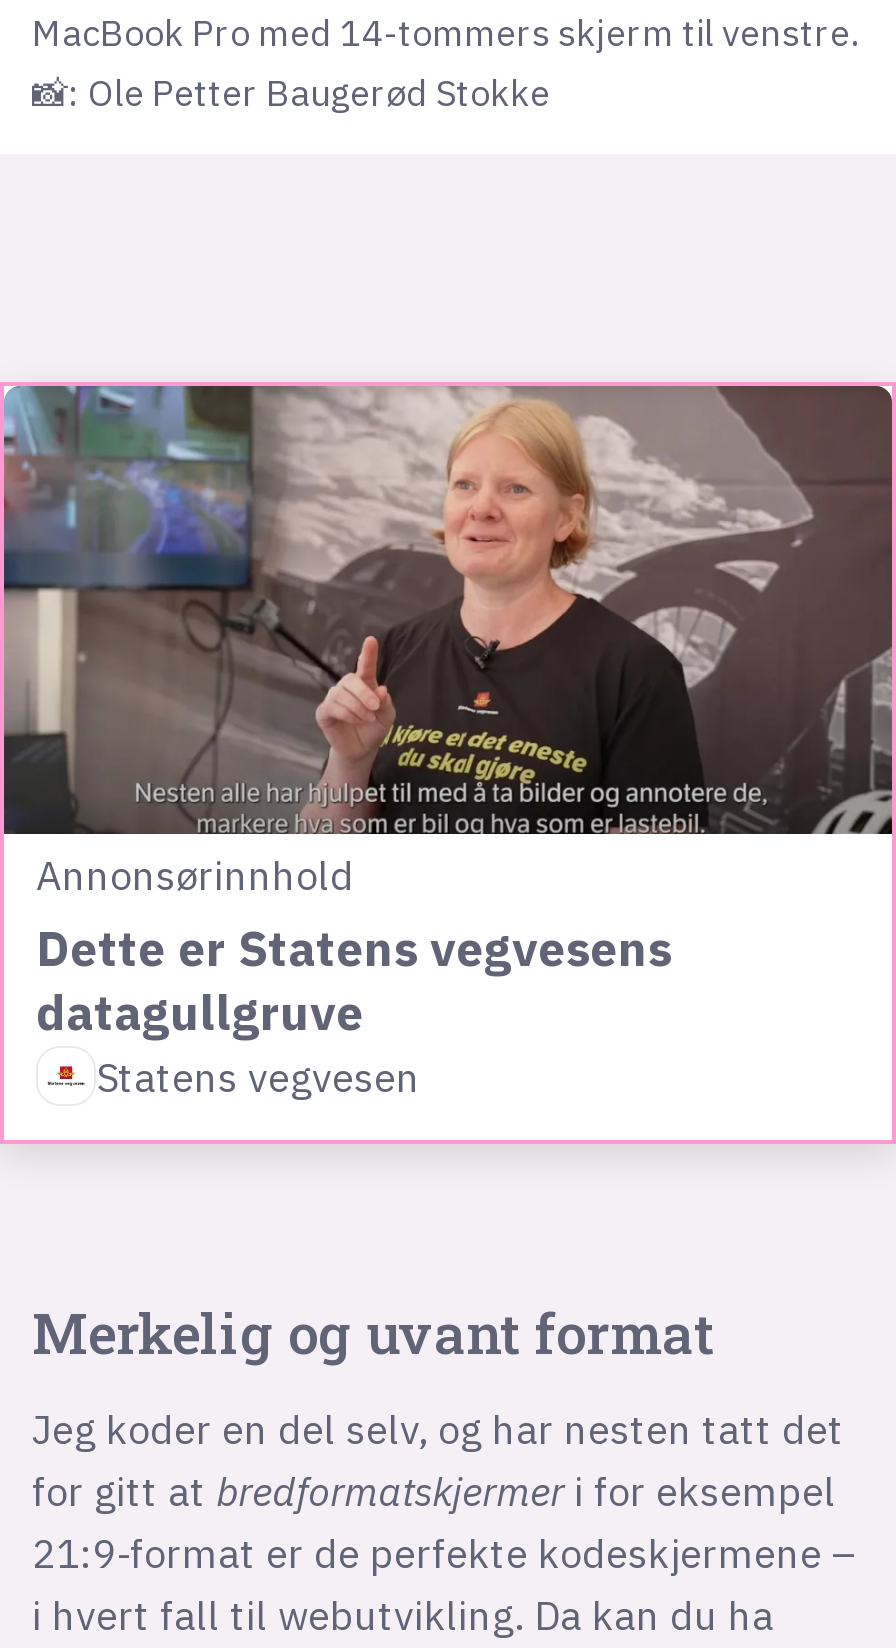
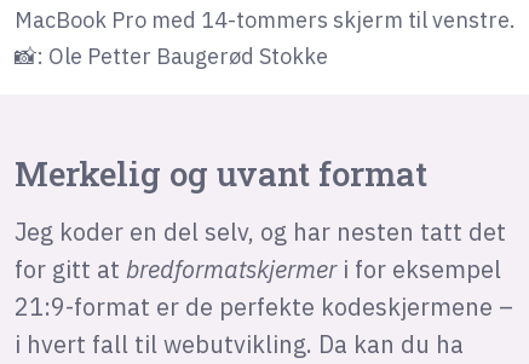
[6,380,890,1146] [image] | Annonsørinnhold | Dette er Statens vegvesens | datagullgruve | Statens vegvesen -> none

